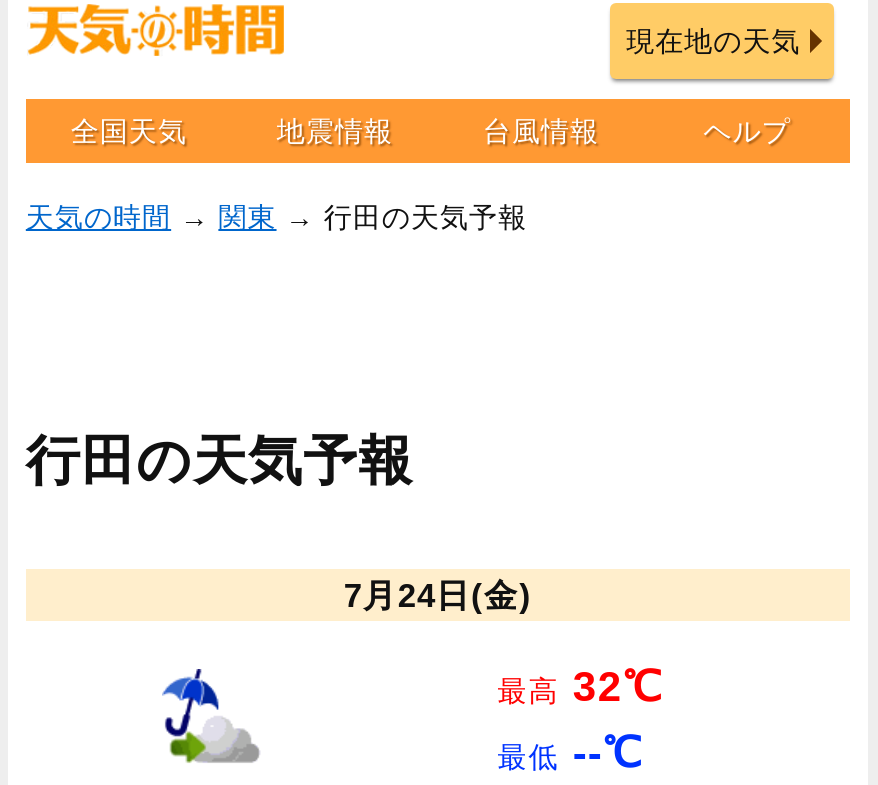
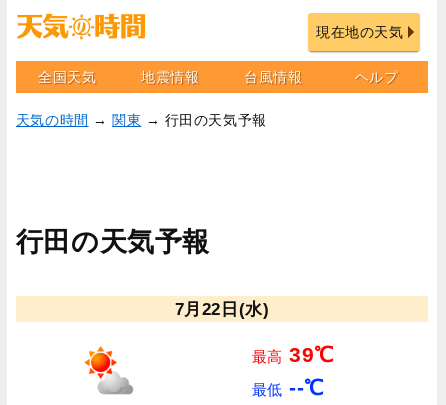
[344,577,532,613] 7月24日(金) -> [175,300,269,318] 7月22日(水)
[162,667,226,763] [image] -> [84,346,117,392] [image]
[497,663,662,709] 最高32℃ -> [252,343,334,366] 最高39℃

